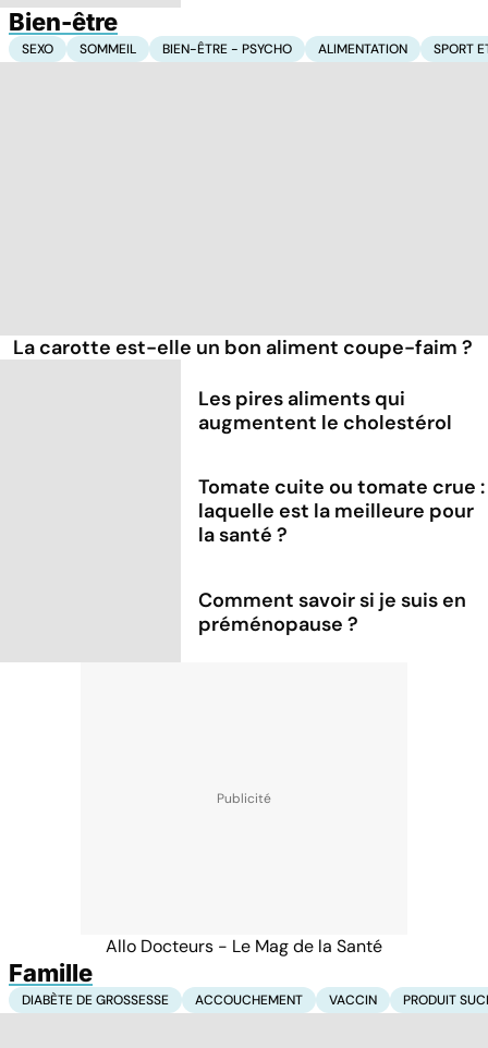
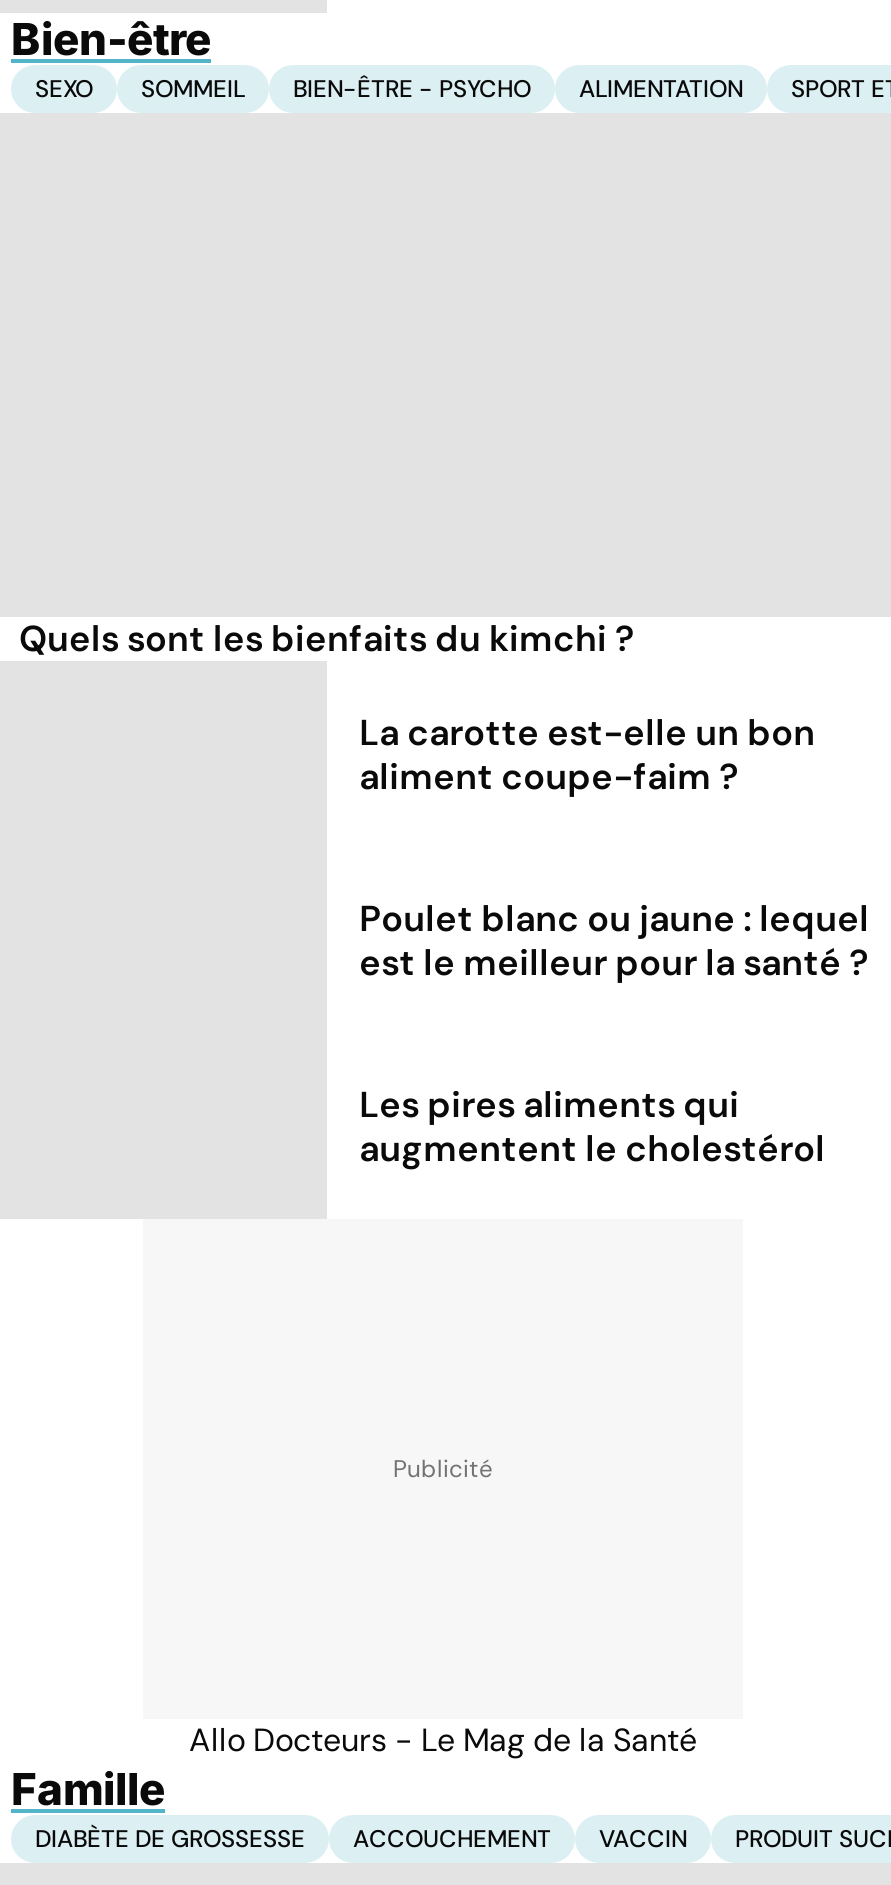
[13,335,473,361] La carotte est-elle un bon aliment coupe-faim ? -> [19,615,869,987] Quels sont les bienfaits du kimchi ? | La carotte est-elle un bon | aliment coupe-faim ? | Poulet blanc ou jaune : lequel | est le meilleur pour la santé ?
moved [198,385,452,435] -> [359,1081,825,1173]: Les pires aliments qui | augmentent le cholestérol
[198,474,485,637] Tomate cuite ou tomate crue : | laquelle est la meilleure pour | la santé ? | Comment savoir si je suis en | préménopause ? -> none

